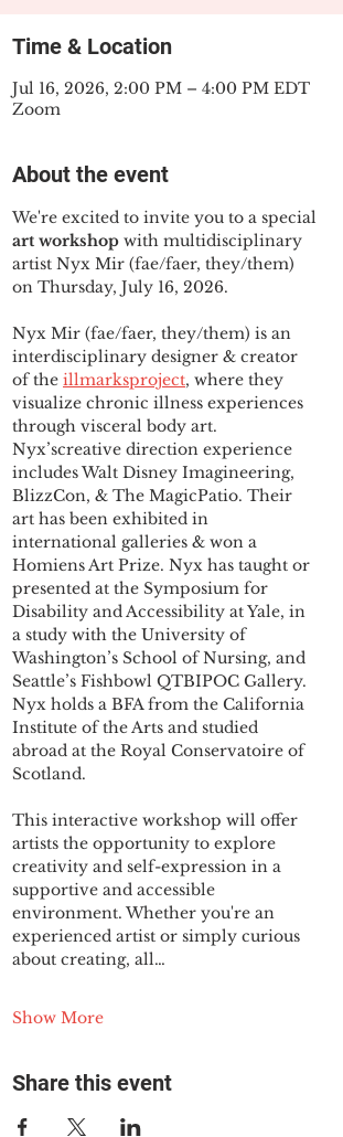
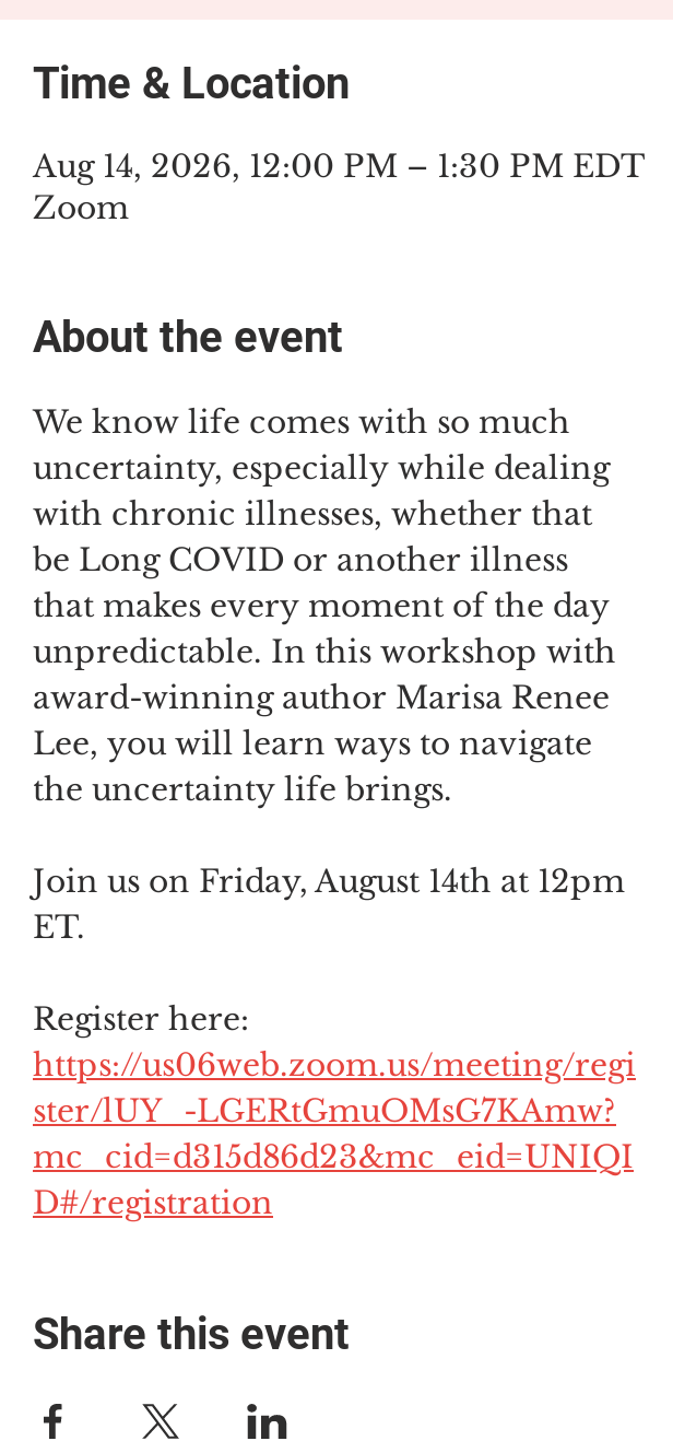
[12,78,310,98] Jul 16, 2026, 2:00 PM – 4:00 PM EDT -> [33,147,645,186] Aug 14, 2026, 12:00 PM – 1:30 PM EDT
[12,208,321,1028] We're excited to invite you to a special | art workshop with multidisciplinary | artist Nyx Mir (fae/faer, they/them) | on Thursday, July 16, 2026. | Nyx Mir (fae/faer, they/them) is an | interdisciplinary designer & creator | of the illmarksproject, where they | visualize chronic illness experiences | through visceral body art. | Nyx’screative direction experience | includes Walt Disney Imagineering, | BlizzCon, & The MagicPatio. Their | art has been exhibited in | international galleries & won a | Homiens Art Prize. Nyx has taught or | presented at the Symposium for | Disability and Accessibility at Yale, in | a study with the University of | Washington’s School of Nursing, and | Seattle’s Fishbowl QTBIPOC Gallery. | Nyx holds a BFA from the California | Institute of the Arts and studied | abroad at the Royal Conservatoire of | Scotland. | This interactive workshop will offer | artists the opportunity to explore | creativity and self-expression in a | supportive and accessible | environment. Whether you're an | experienced artist or simply curious | about creating, all… | Show More -> [33,402,636,1222] We know life comes with so much | uncertainty, especially while dealing | with chronic illnesses, whether that | be Long COVID or another illness | that makes every moment of the day | unpredictable. In this workshop with | award-winning author Marisa Renee | Lee, you will learn ways to navigate | the uncertainty life brings. | Join us on Friday, August 14th at 12pm | ET. | Register here: | https://us06web.zoom.us/meeting/regi | ster/lUY_-LGERtGmuOMsG7KAmw? | mc_cid=d315d86d23&mc_eid=UNIQI | D#/registration

